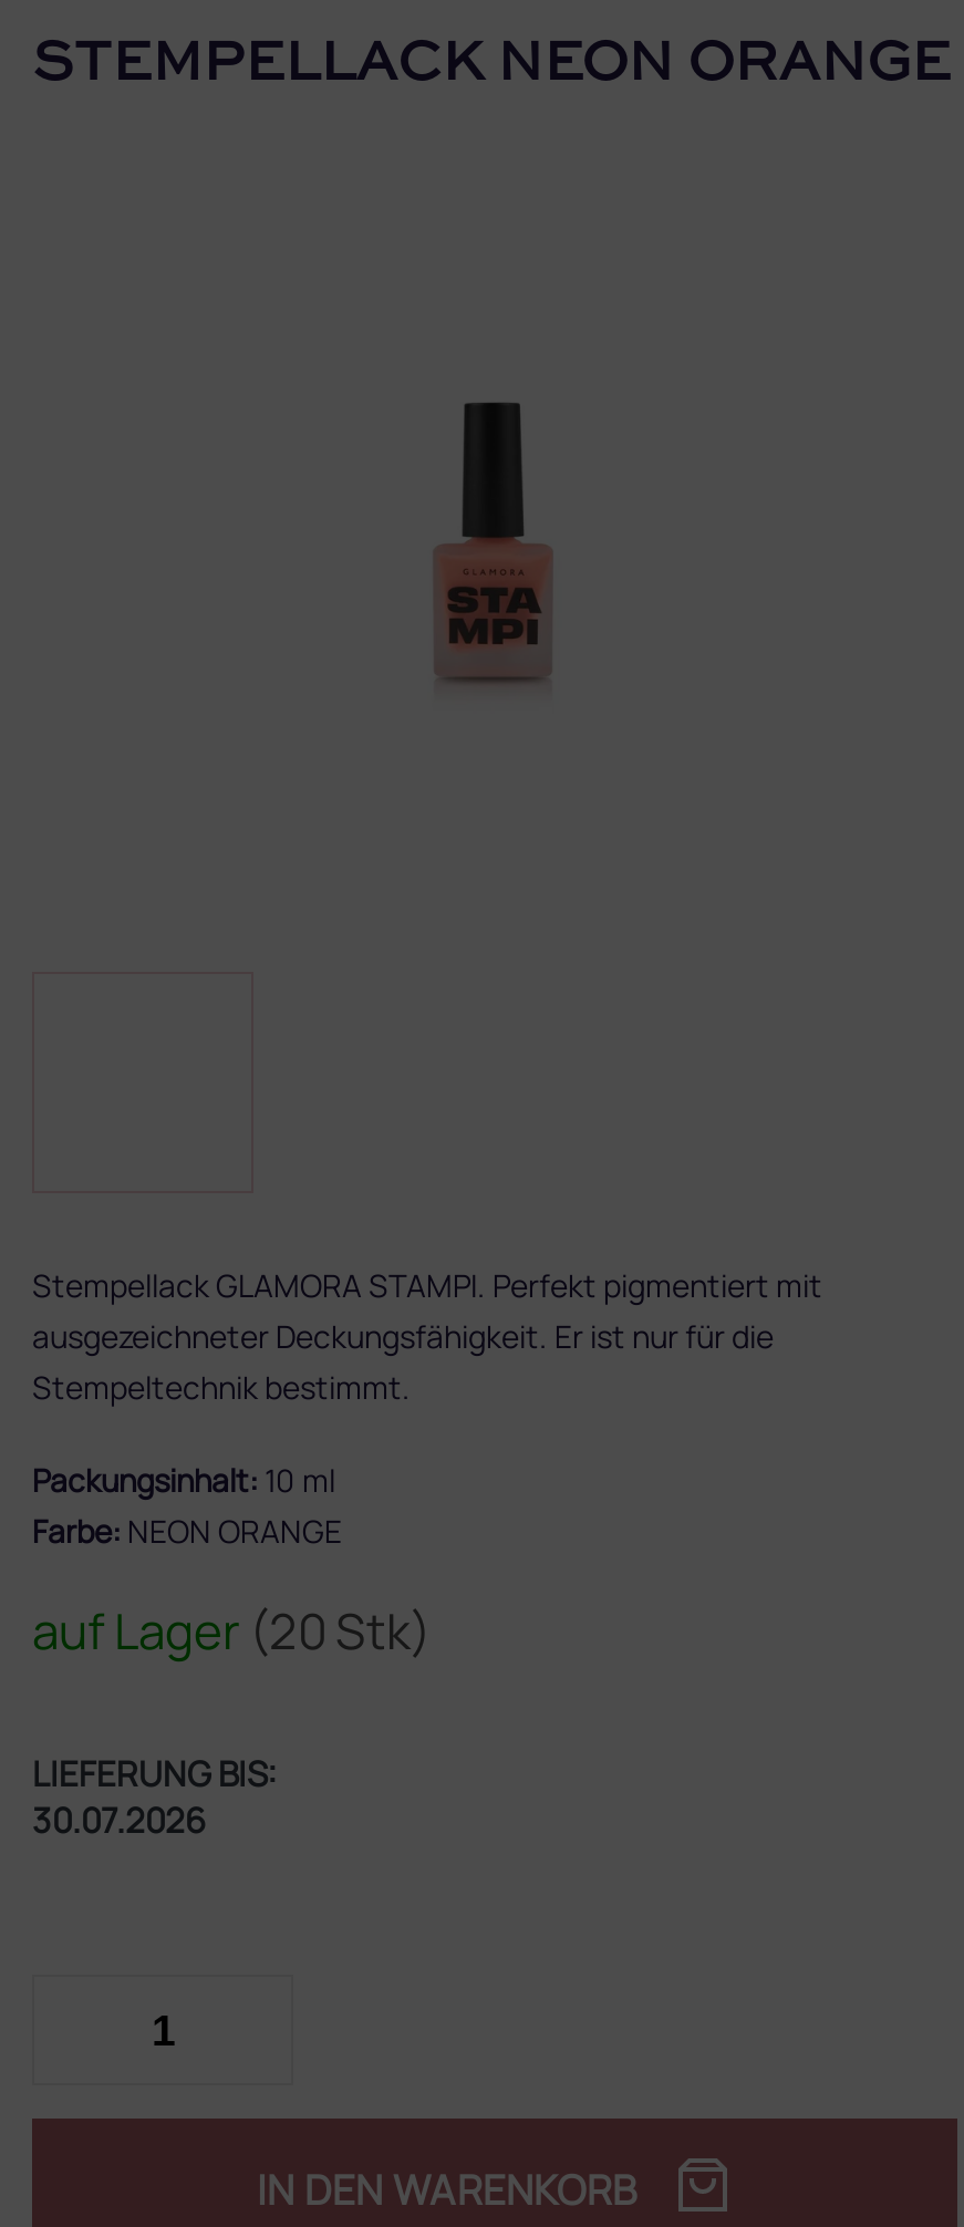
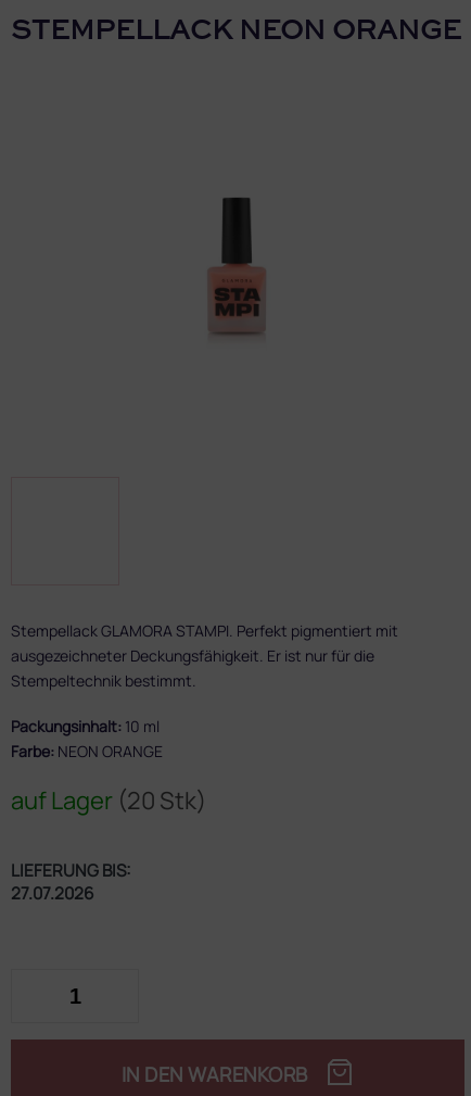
[32,1796,207,1843] 30.07.2026 -> [11,881,94,904] 27.07.2026

